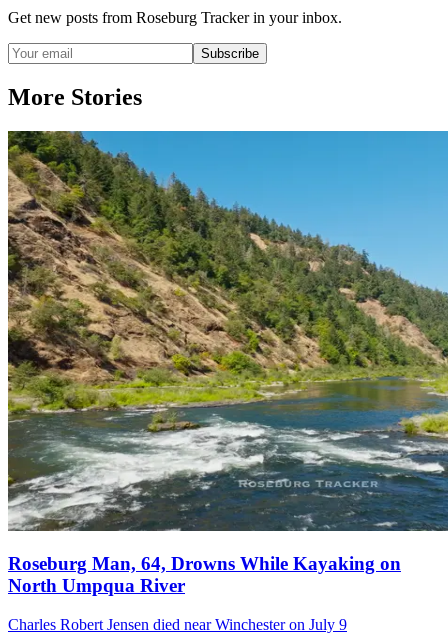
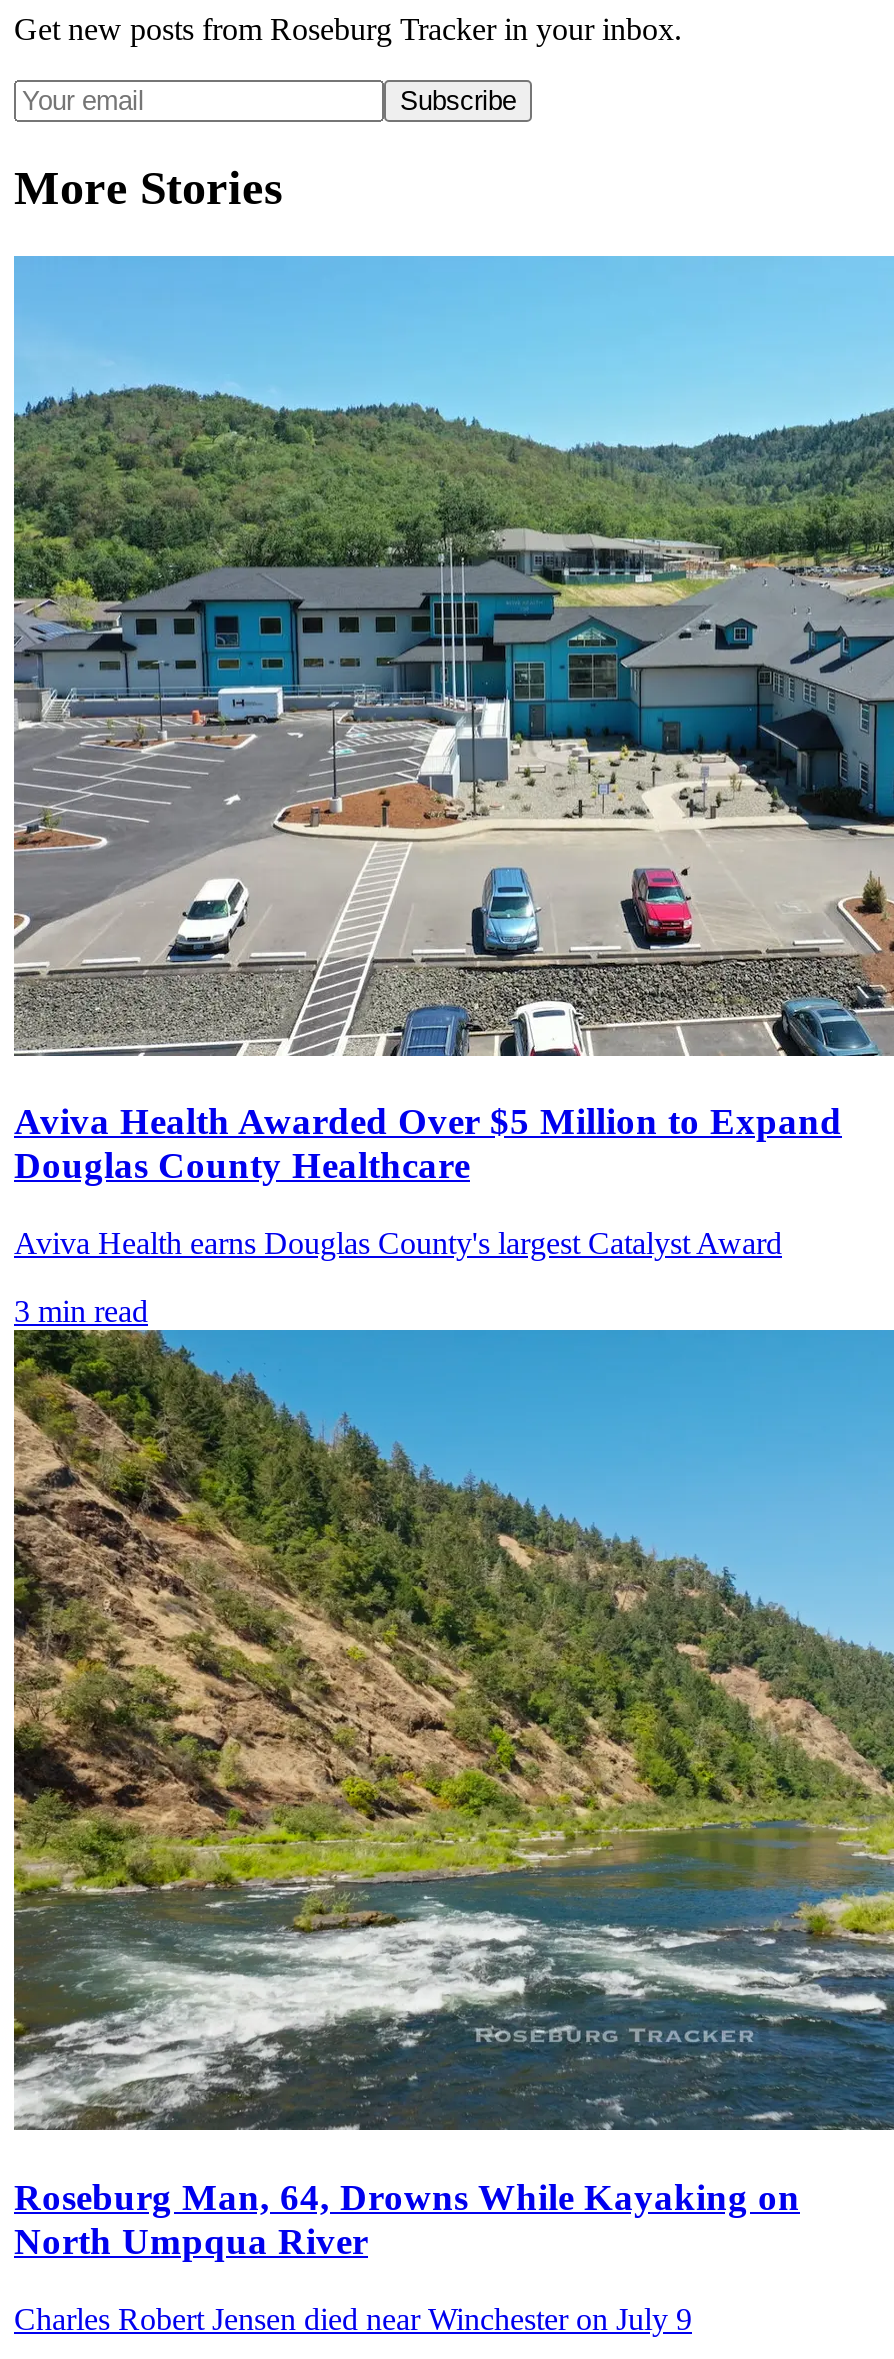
none -> [12,254,888,1328] [image] | Aviva Health Awarded Over $5 Million to Expand | Douglas County Healthcare | Aviva Health earns Douglas County's largest Catalyst Award | 3 min read

